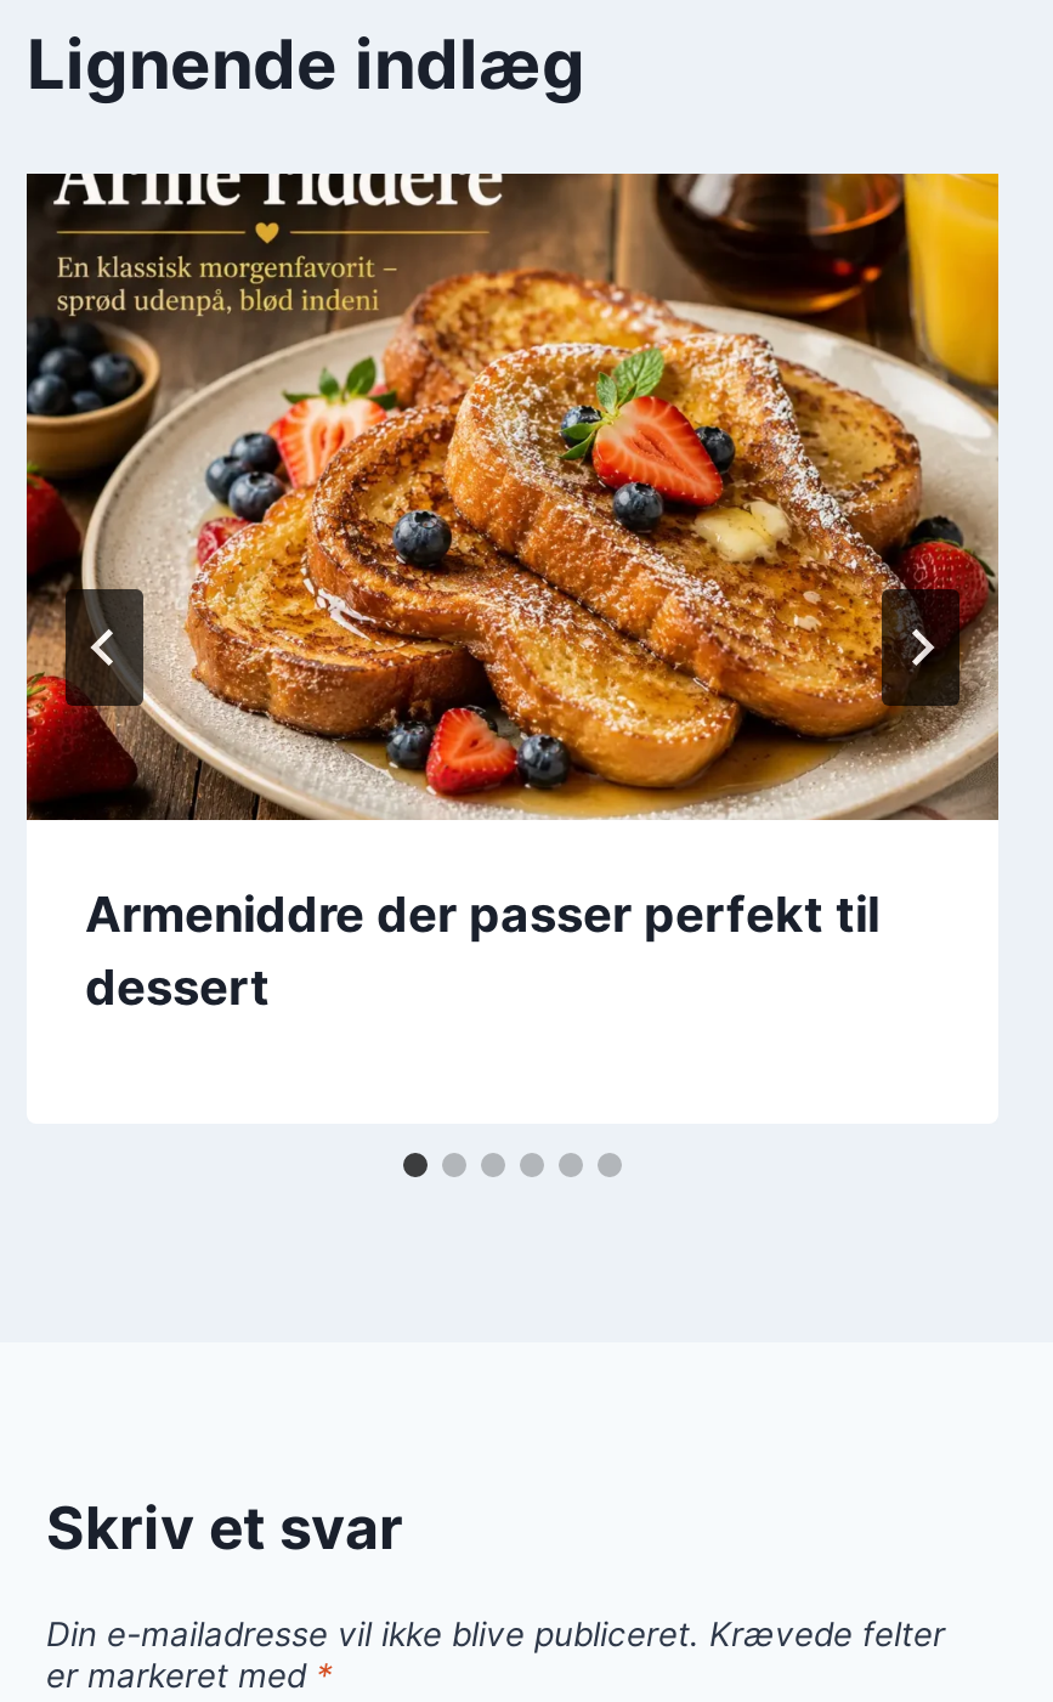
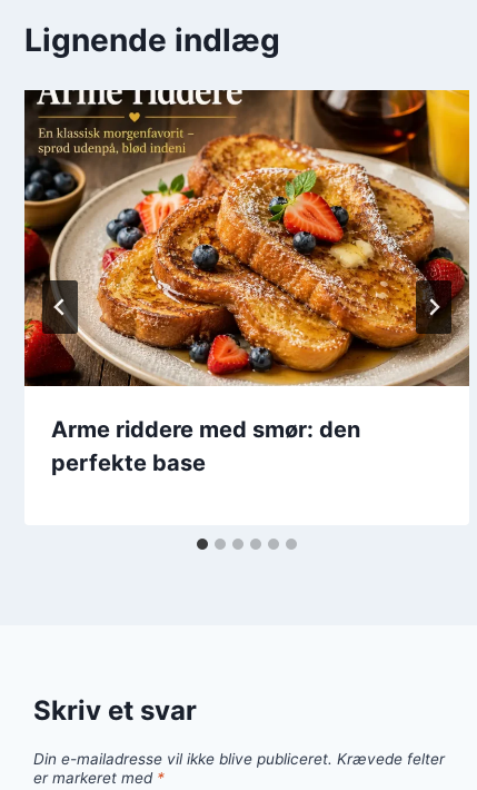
[85,886,879,1017] Armeniddre der passer perfekt til | dessert -> [51,416,360,476] Arme riddere med smør: den | perfekte base

